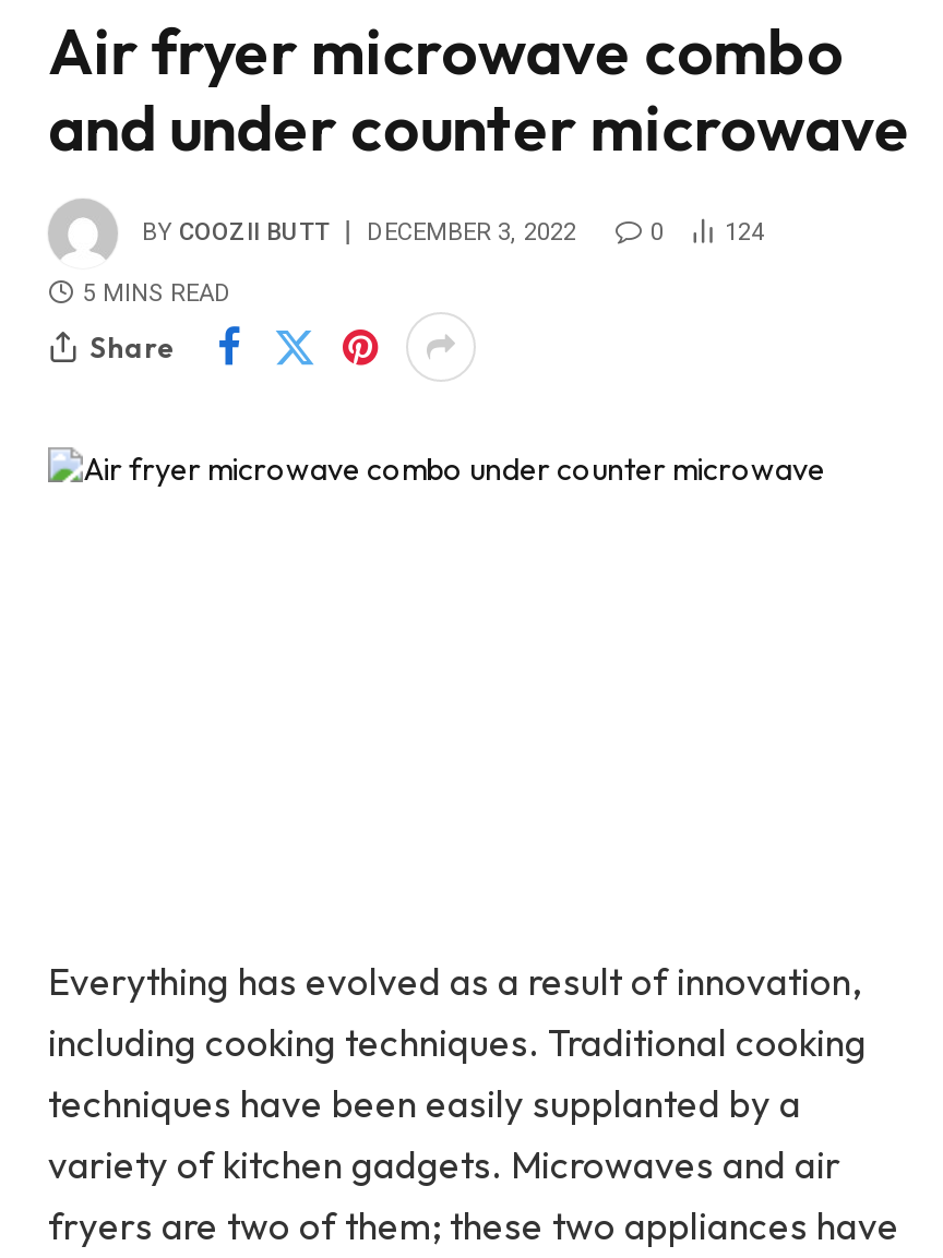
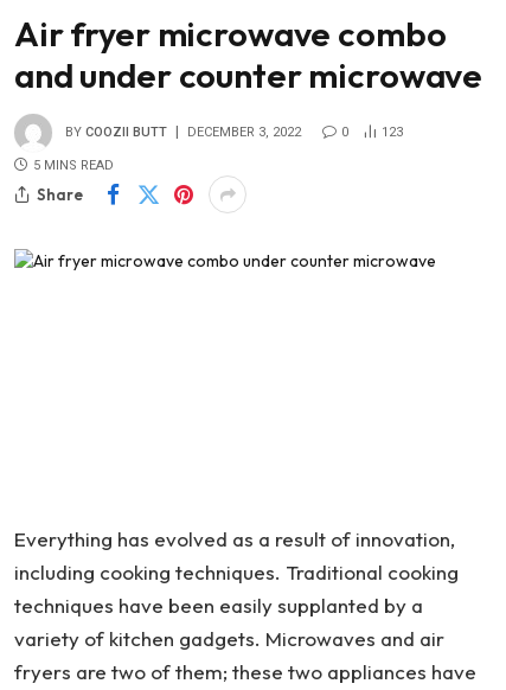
[725,218,764,246] 124 -> [382,124,403,140] 123

